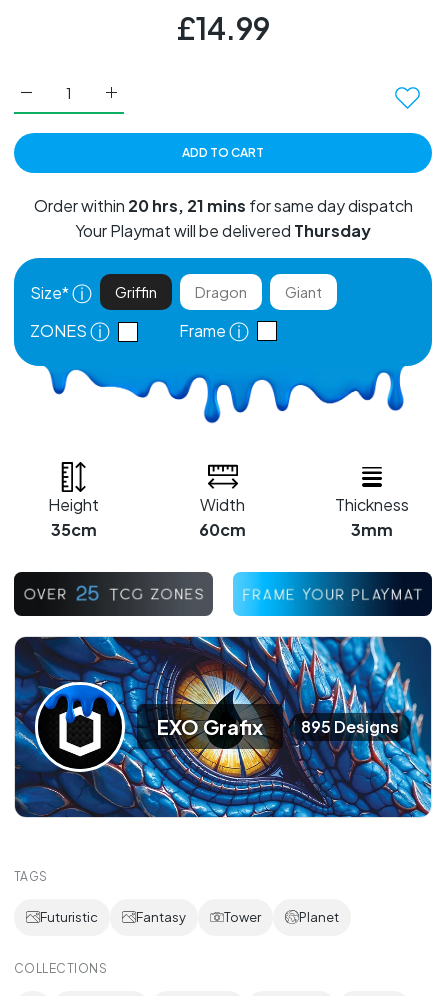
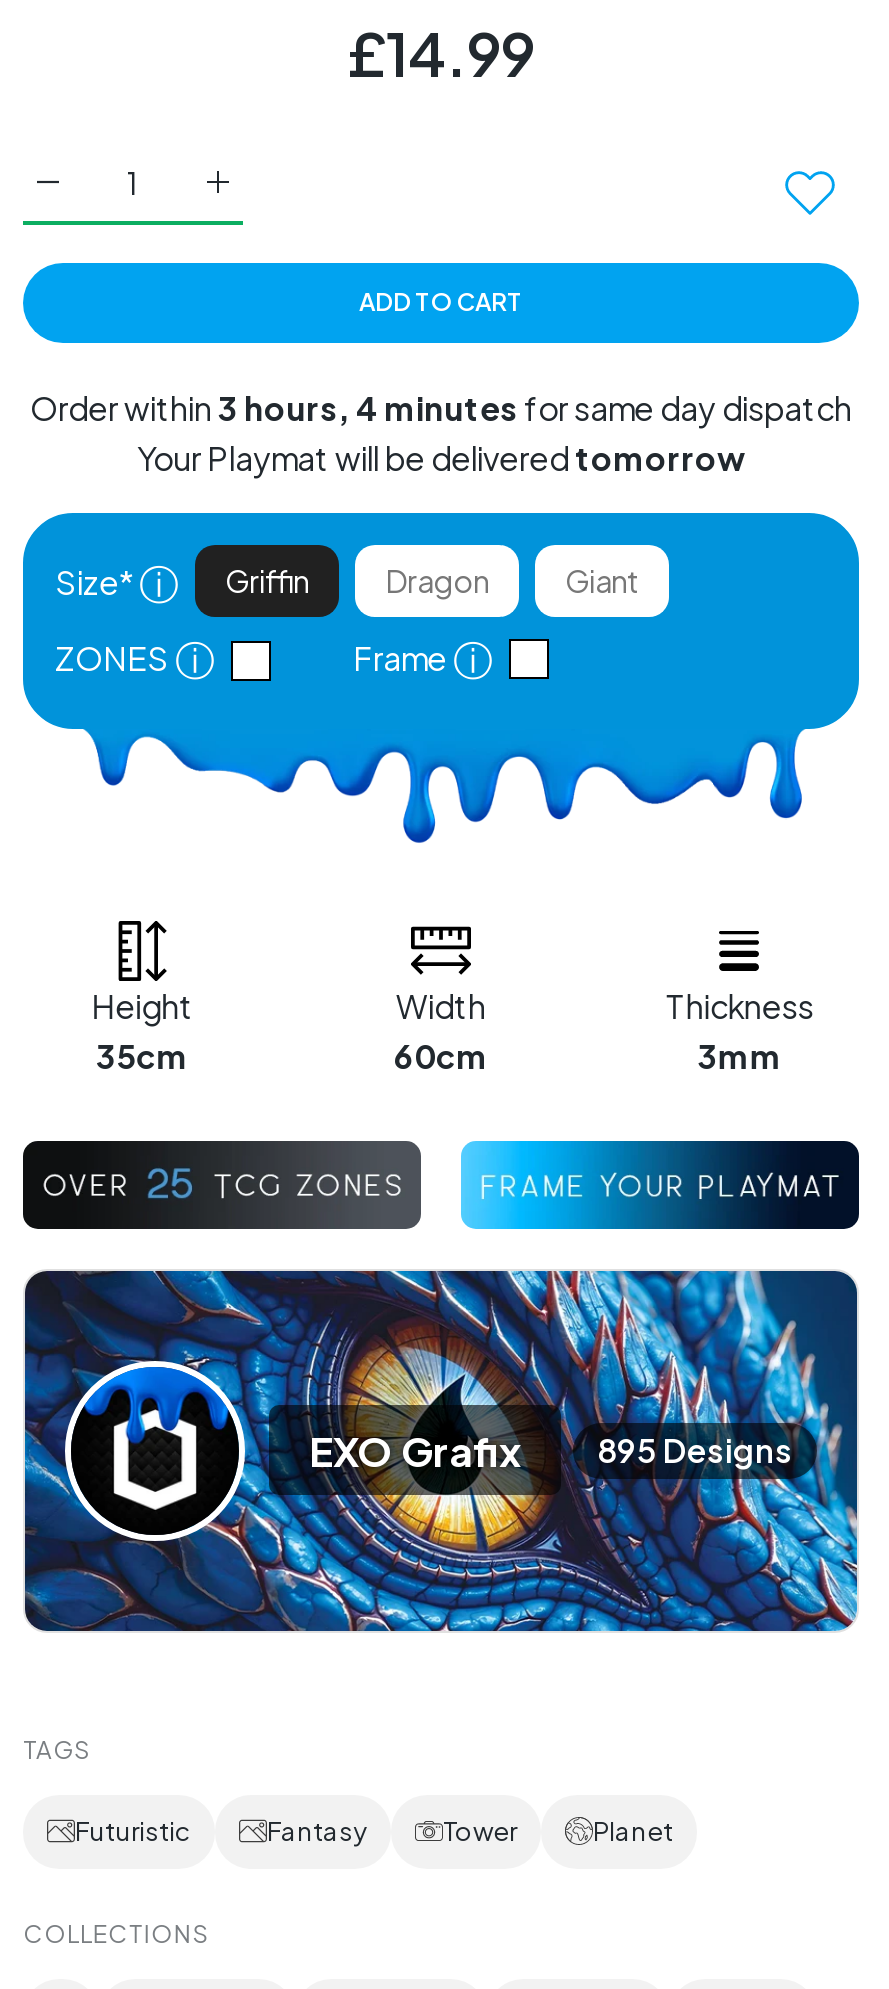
[33,195,412,216] Order within 20 hrs, 21 mins for same day dispatch -> [30,386,852,428] Order within 3 hours, 4 minutes for same day dispatch
[75,220,371,241] Your Playmat will be delivered Thursday -> [137,436,745,478] Your Playmat will be delivered tomorrow

